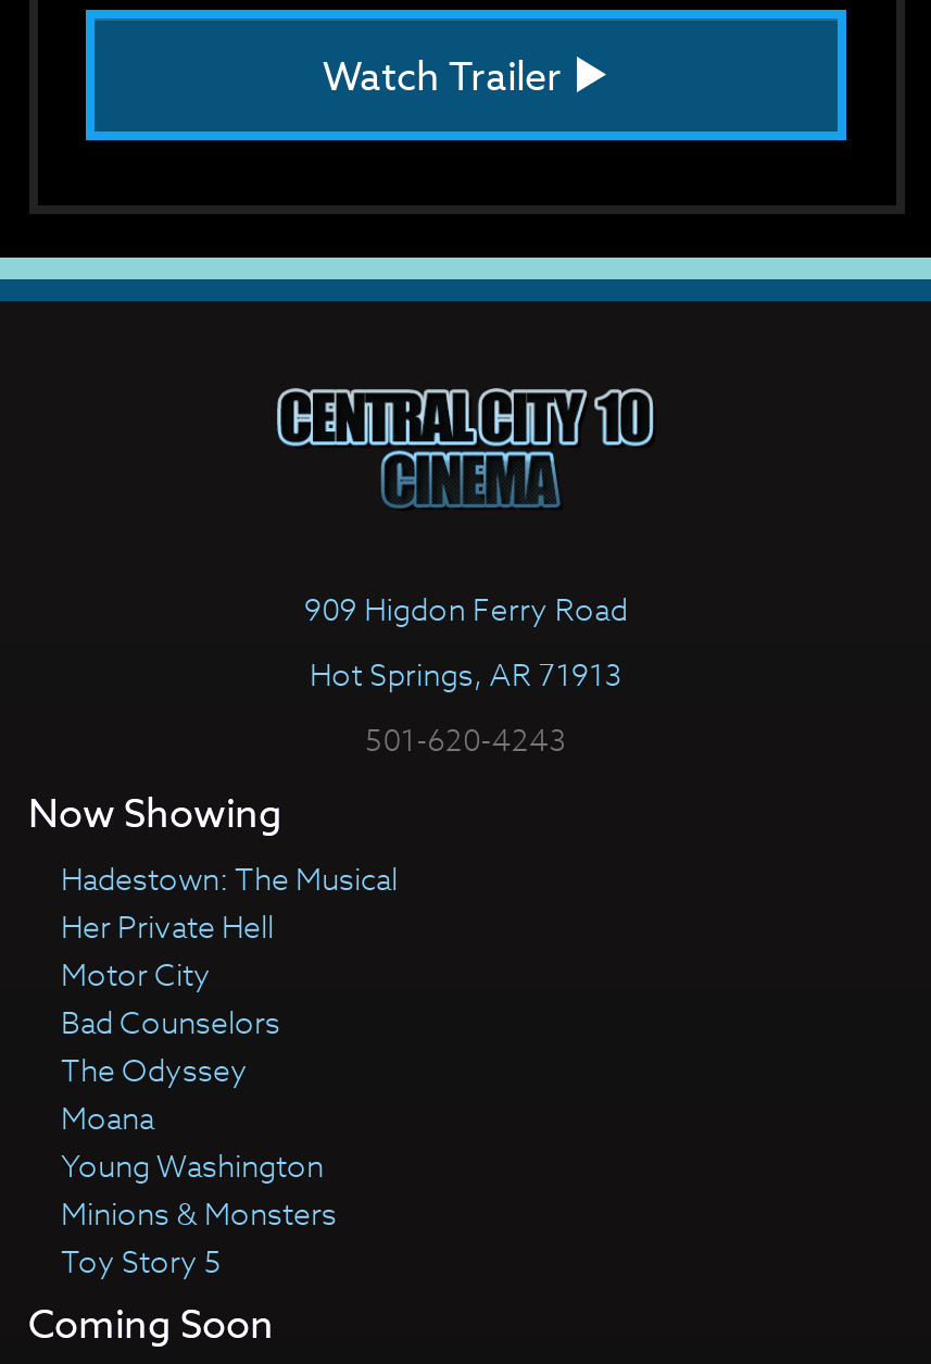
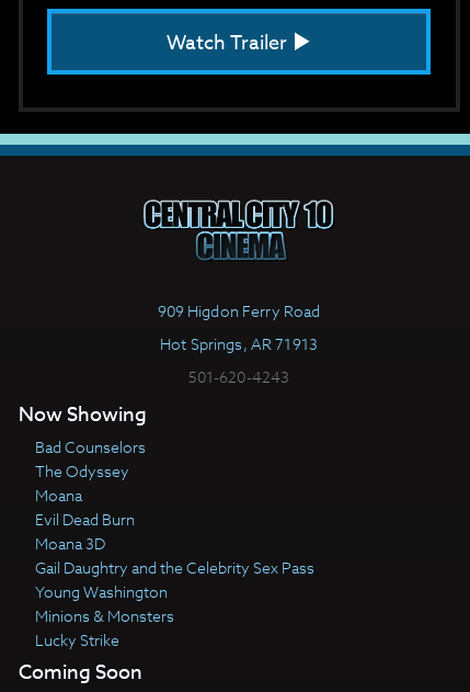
[61,858,398,995] Hadestown: The Musical | Her Private Hell | Motor City -> none
moved [61,1002,280,1139] -> [35,437,145,506]: Bad Counselors | The Odyssey | Moana
none -> [35,509,314,578] Evil Dead Burn | Moana 3D | Gail Daughtry and the Celebrity Sex Pass
[61,1241,222,1282] Toy Story 5 -> [35,630,119,651] Lucky Strike

